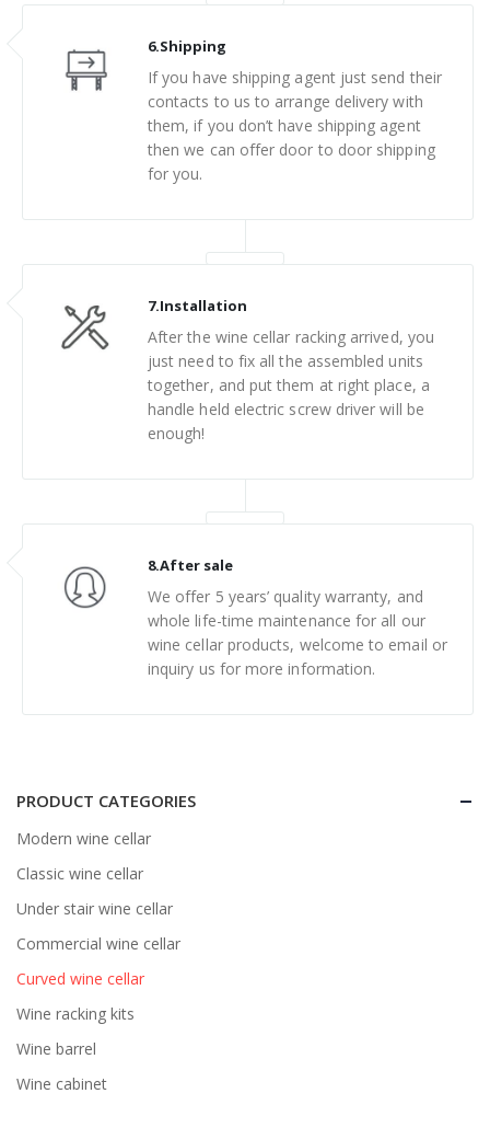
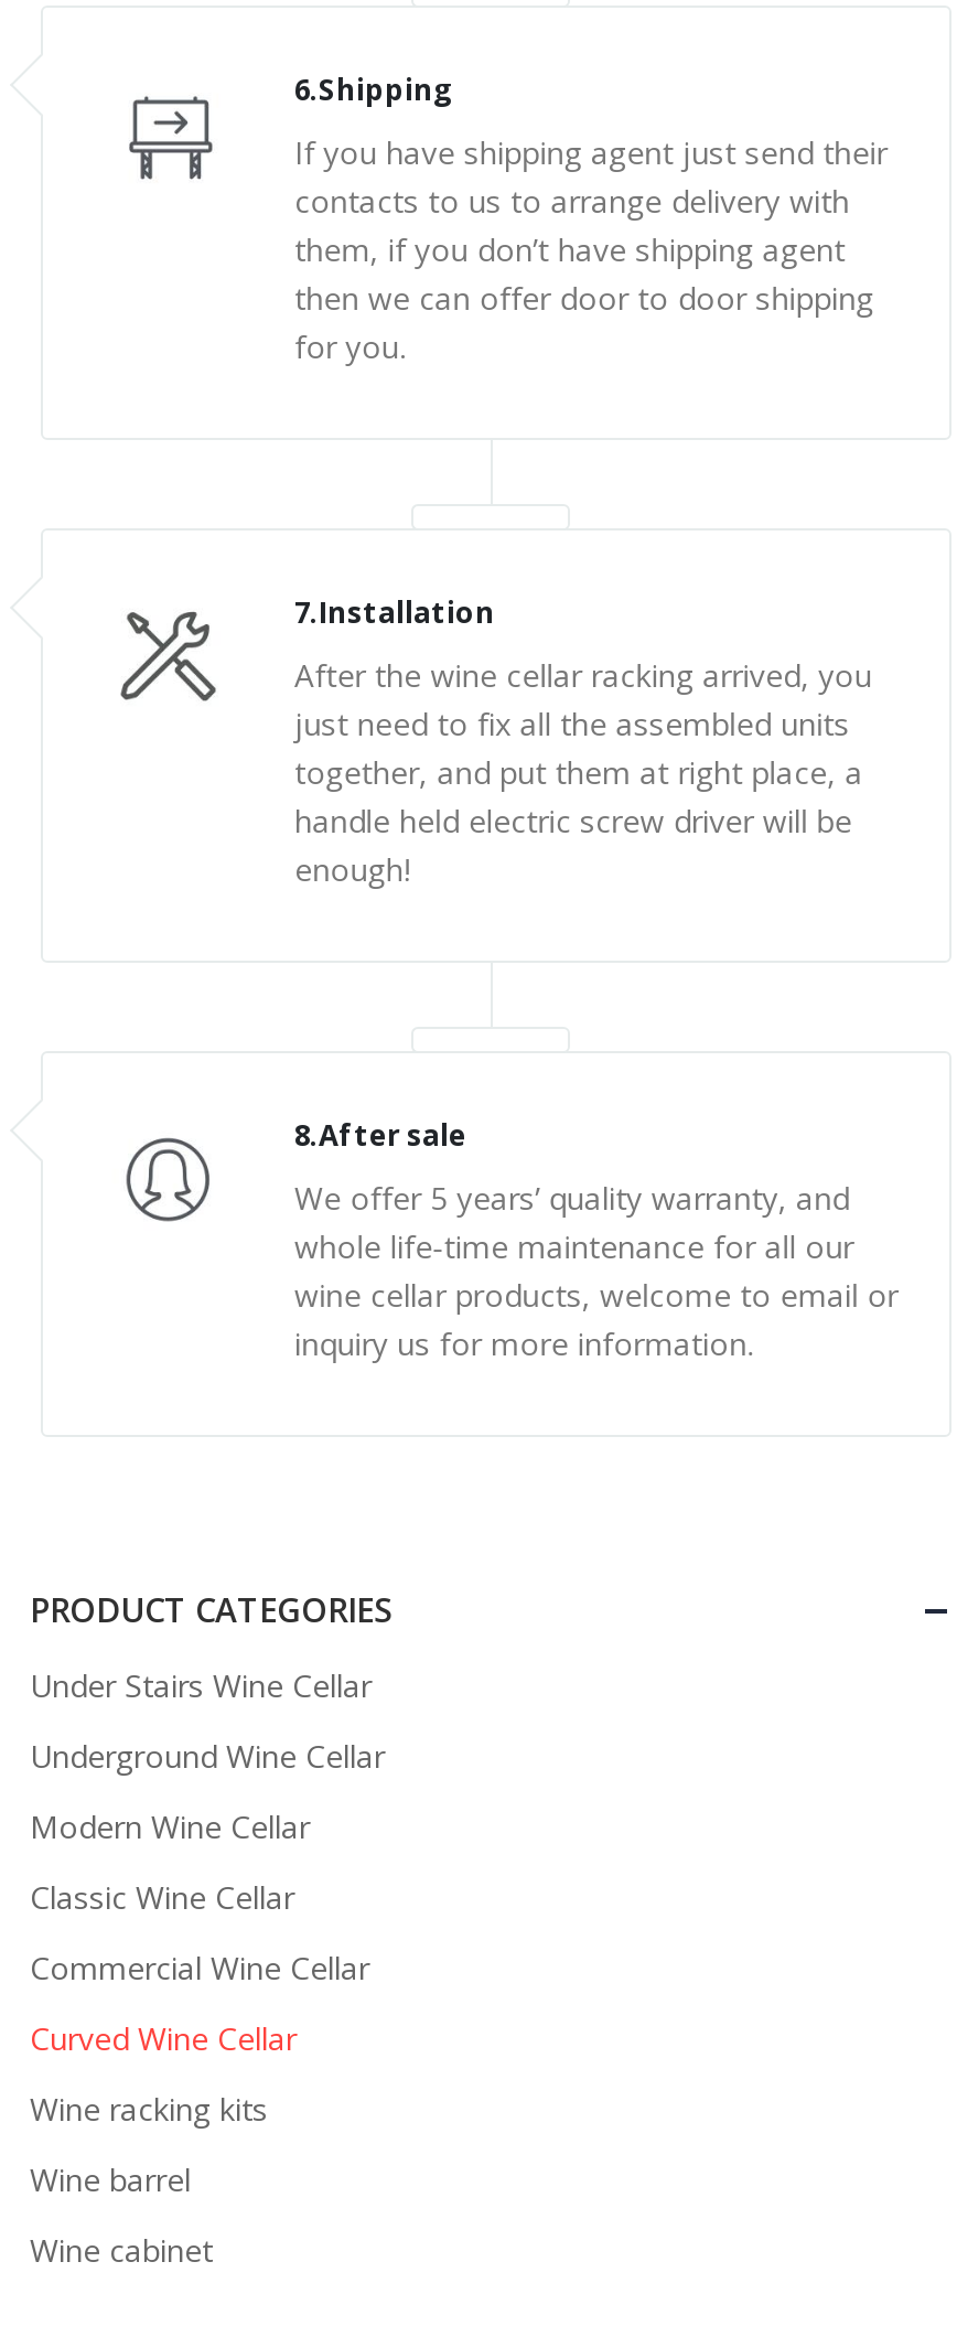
[16,828,180,989] Modern wine cellar | Classic wine cellar | Under stair wine cellar | Commercial wine cellar | Curved wine cellar -> [30,1665,385,2060] Under Stairs Wine Cellar | Underground Wine Cellar | Modern Wine Cellar | Classic Wine Cellar | Commercial Wine Cellar | Curved Wine Cellar

